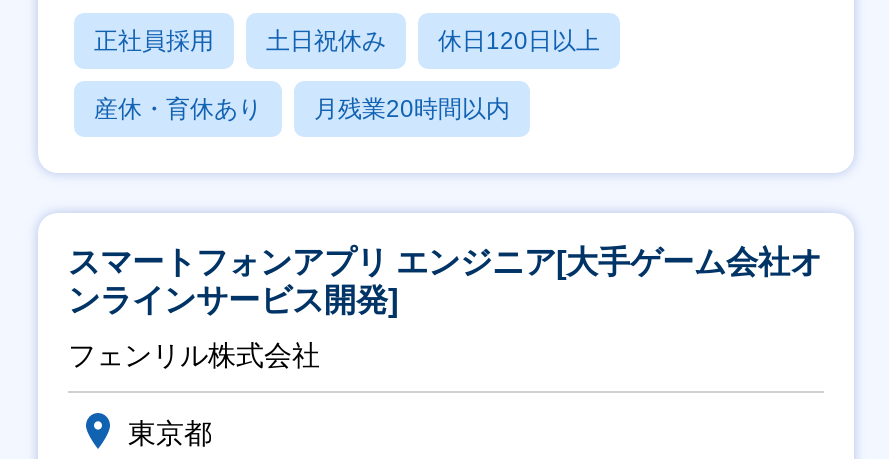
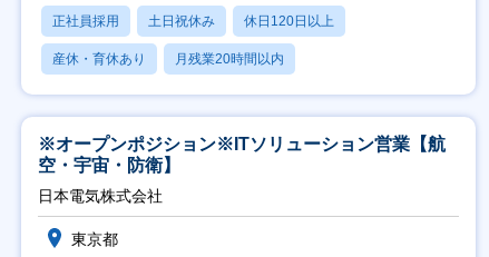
[68,245,822,317] スマートフォンアプリ エンジニア[大手ゲーム会社オ | ンラインサービス開発] -> [38,135,446,175] ※オープンポジション※ITソリューション営業【航 | 空・宇宙・防衛】
[68,339,320,371] フェンリル株式会社 -> [38,187,163,205] 日本電気株式会社

